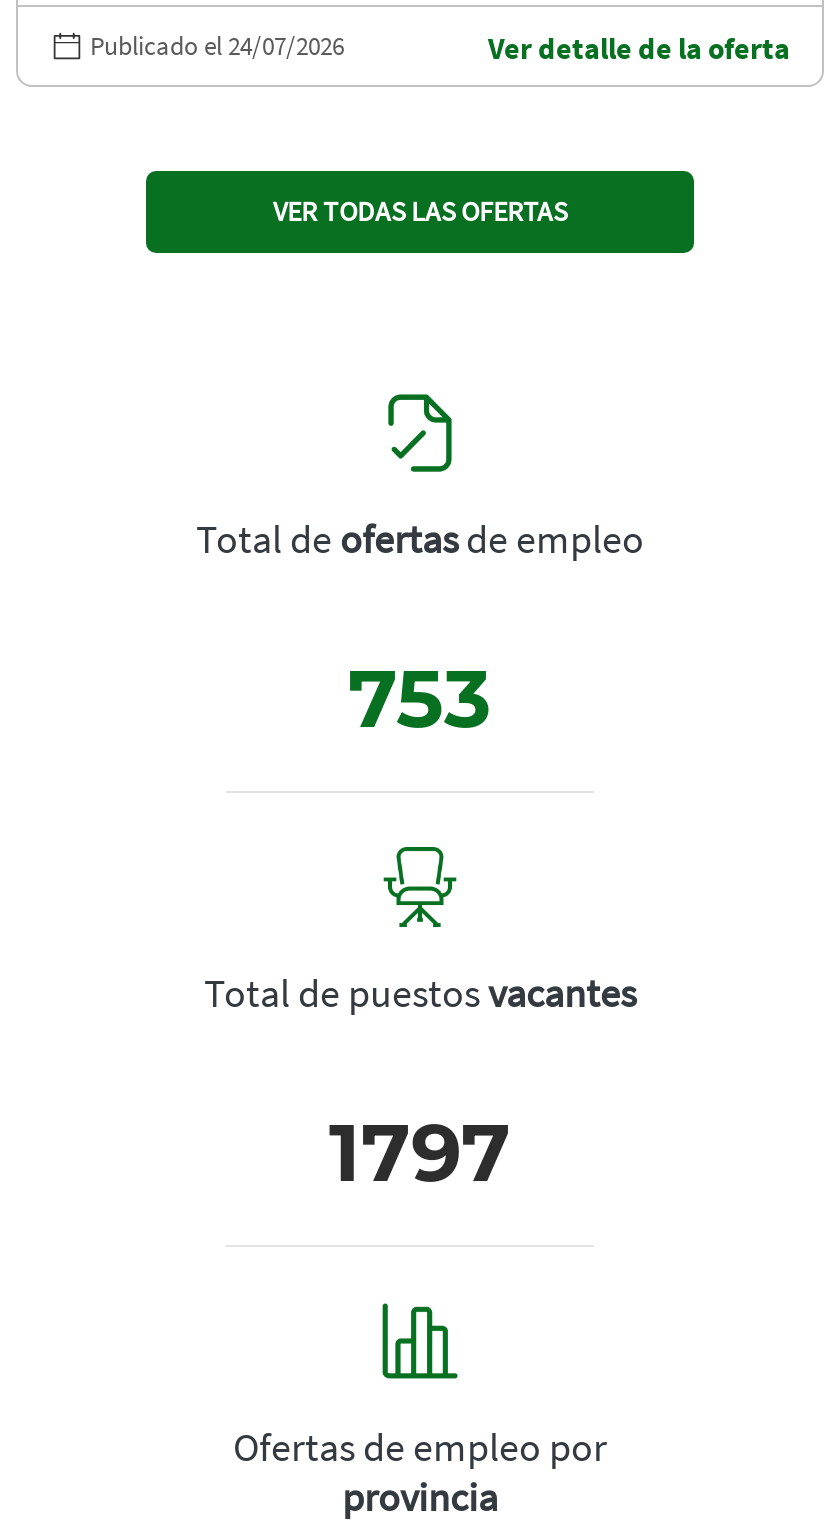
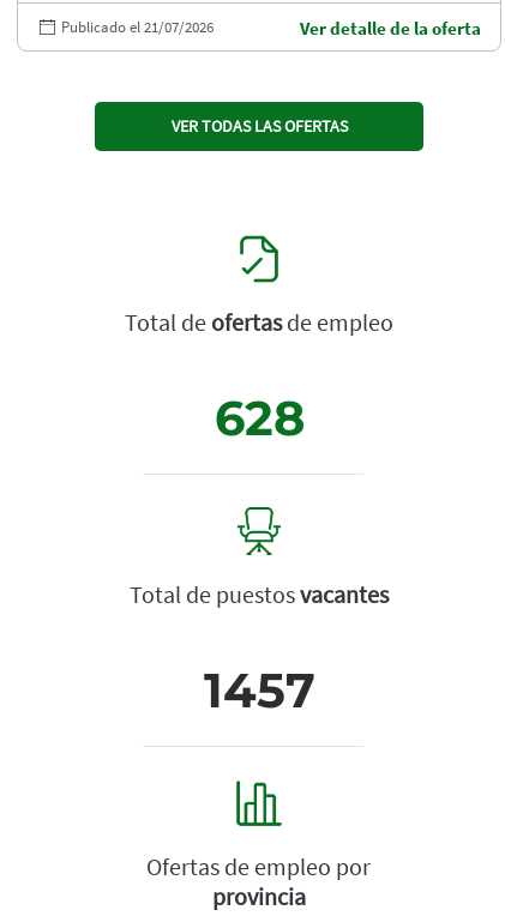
[90,29,344,63] Publicado el 24/07/2026 -> [61,17,214,37] Publicado el 21/07/2026
[348,649,492,747] 753 -> [214,389,304,447] 628
[329,1103,511,1201] 1797 -> [203,661,315,720] 1457

